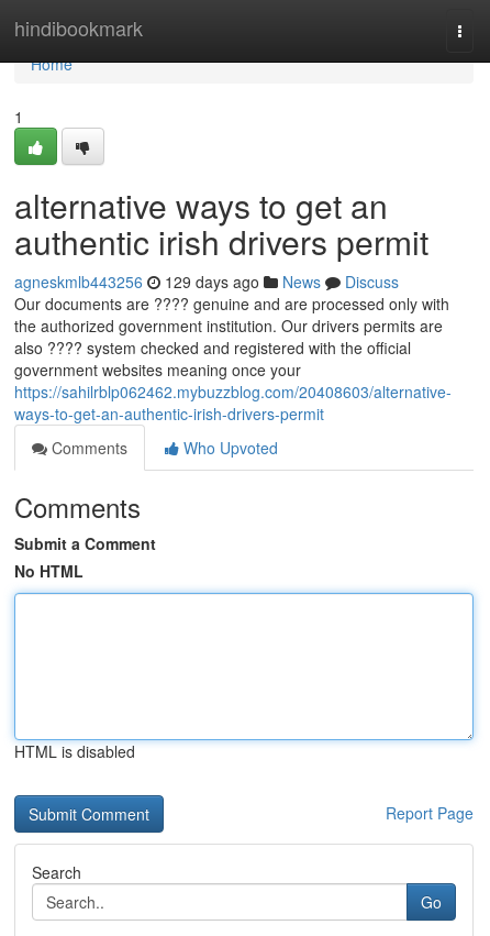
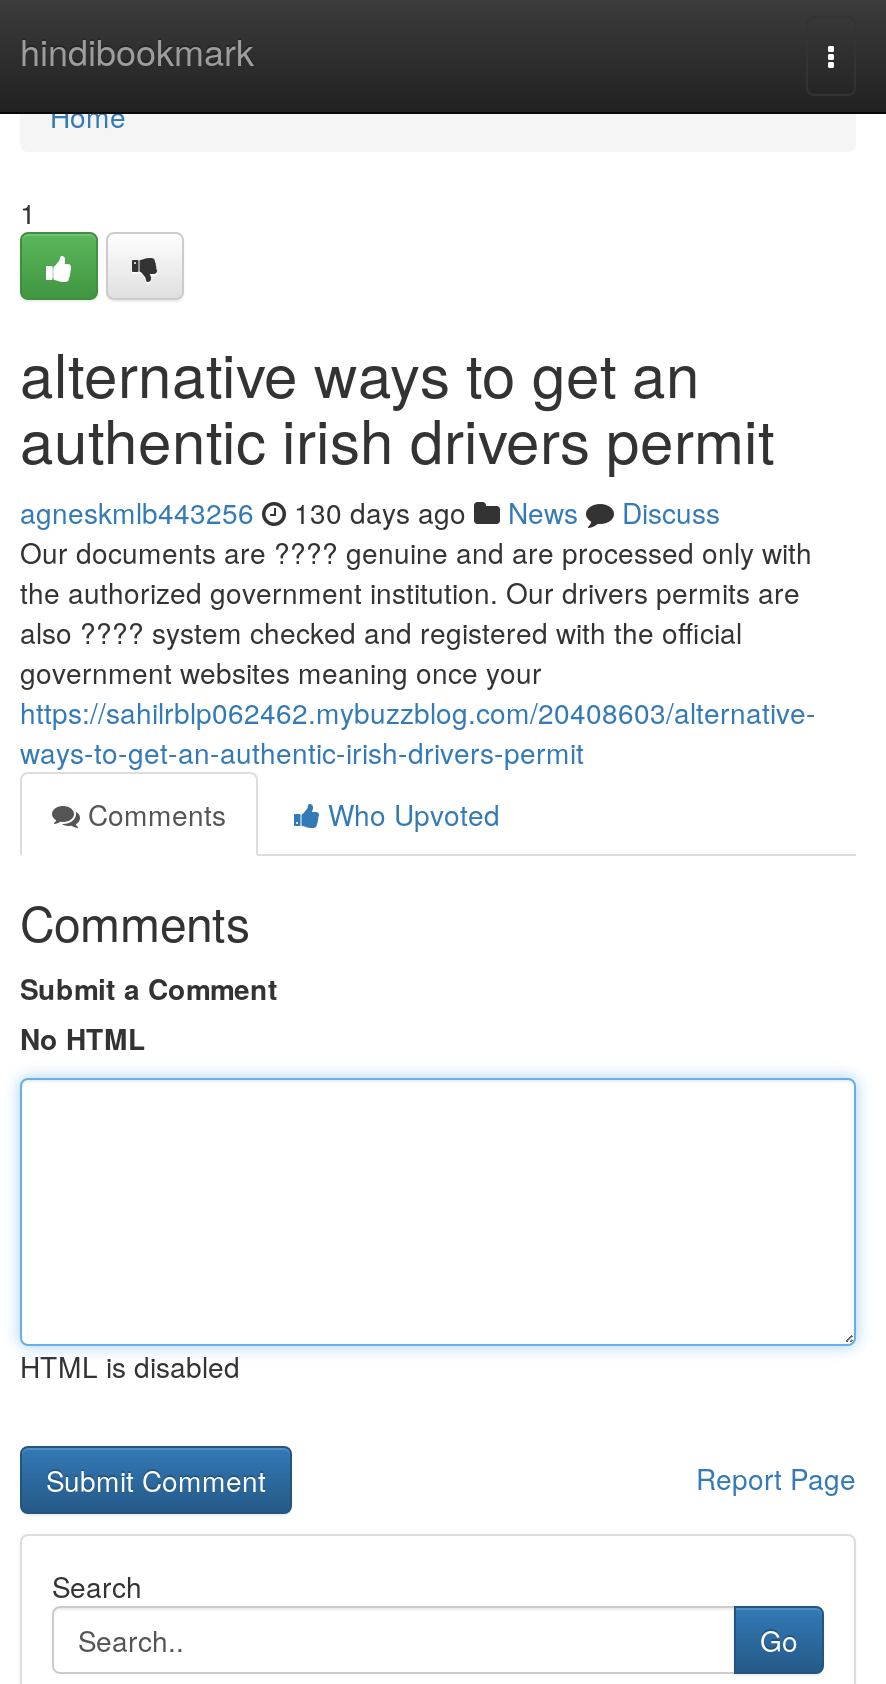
[14,271,399,293] agneskmlb443256 129 days ago News Discuss -> [20,492,720,532] agneskmlb443256 130 days ago News Discuss

